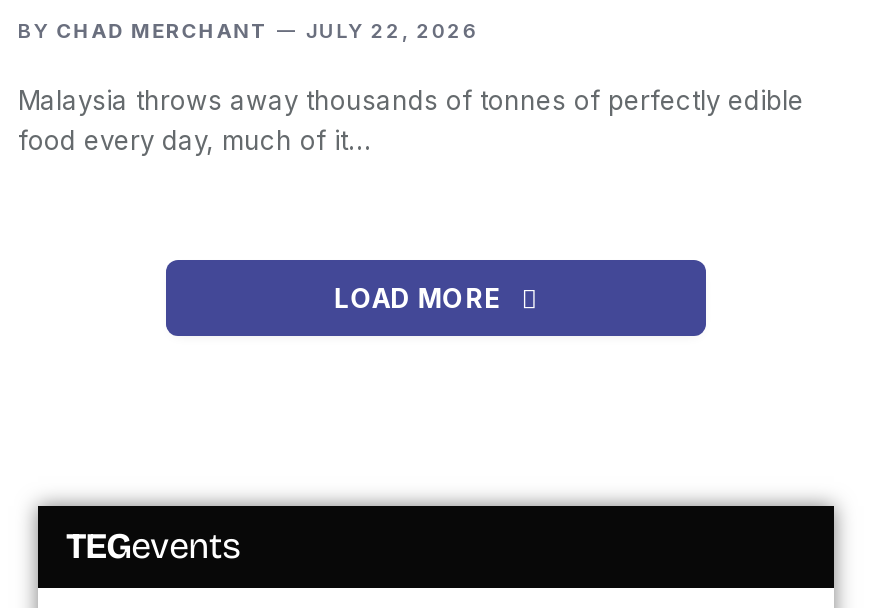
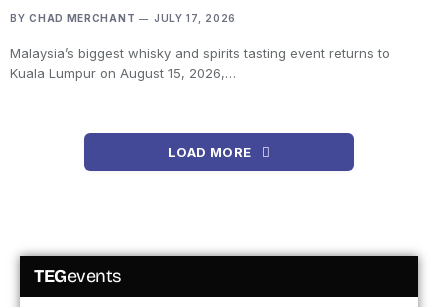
[18,18,478,42] BY CHAD MERCHANT JULY 22, 2026 -> [10,12,236,24] BY CHAD MERCHANT JULY 17, 2026
[18,84,804,156] Malaysia throws away thousands of tonnes of perfectly edible | food every day, much of it… -> [10,45,390,81] Malaysia’s biggest whisky and spirits tasting event returns to | Kuala Lumpur on August 15, 2026,…

